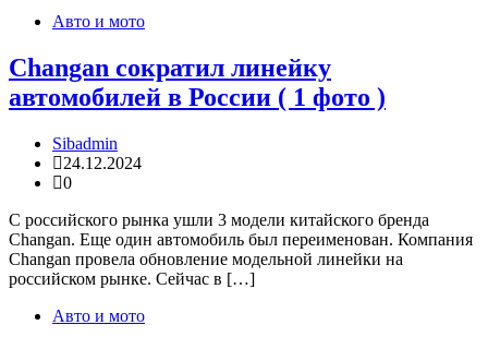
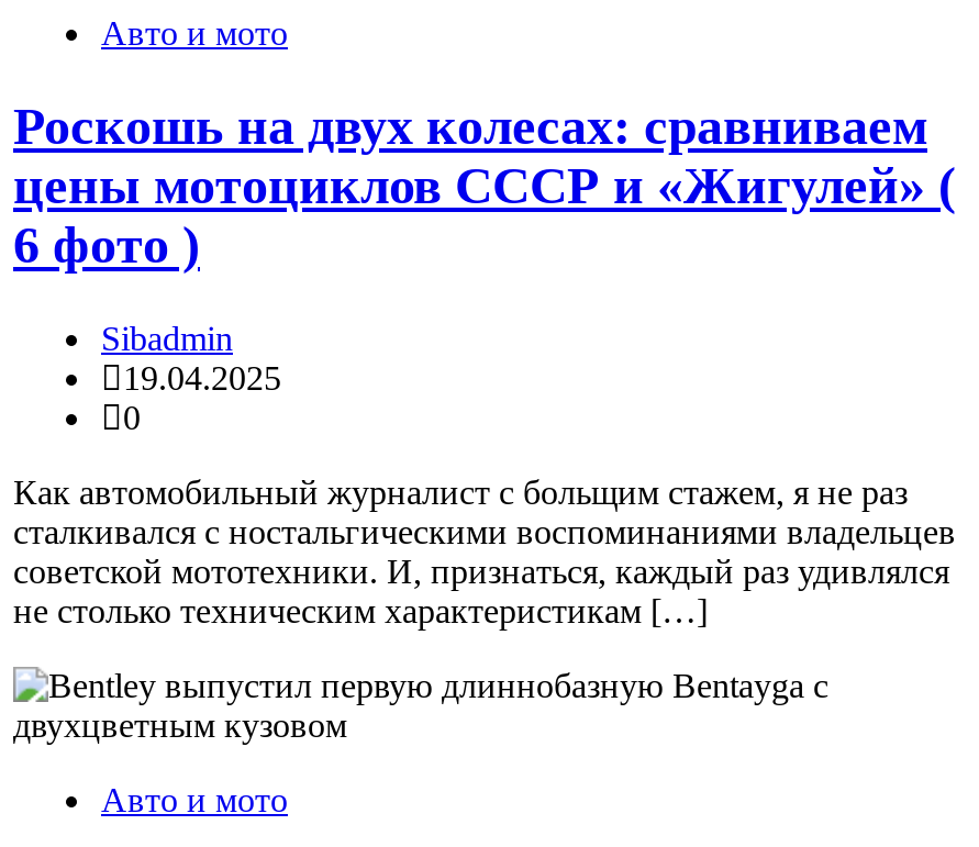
[9,54,386,112] Changan сократил линейку | автомобилей в России ( 1 фото ) -> [13,98,956,274] Роскошь на двух колесах: сравниваем | цены мотоциклов СССР и «Жигулей» ( | 6 фото )
[63,154,142,173] 24.12.2024 -> [123,360,281,397] 19.04.2025
[9,211,473,288] С российского рынка ушли 3 модели китайского бренда | Changan. Еще один автомобиль был переименован. Компания | Changan провела обновление модельной линейки на | российском рынке. Сейчас в […] -> [13,474,956,630] Как автомобильный журналист с больщим стажем, я не раз | сталкивался с ностальгическими воспоминаниями владельцев | советской мототехники. И, признаться, каждый раз удивлялся | не столько техническим характеристикам […]

